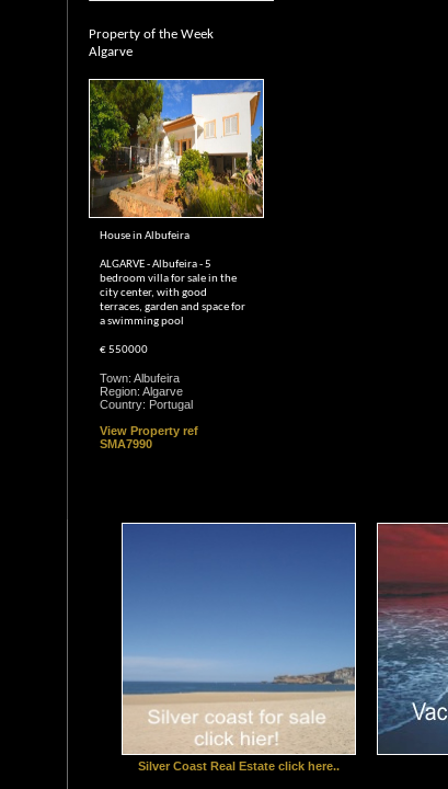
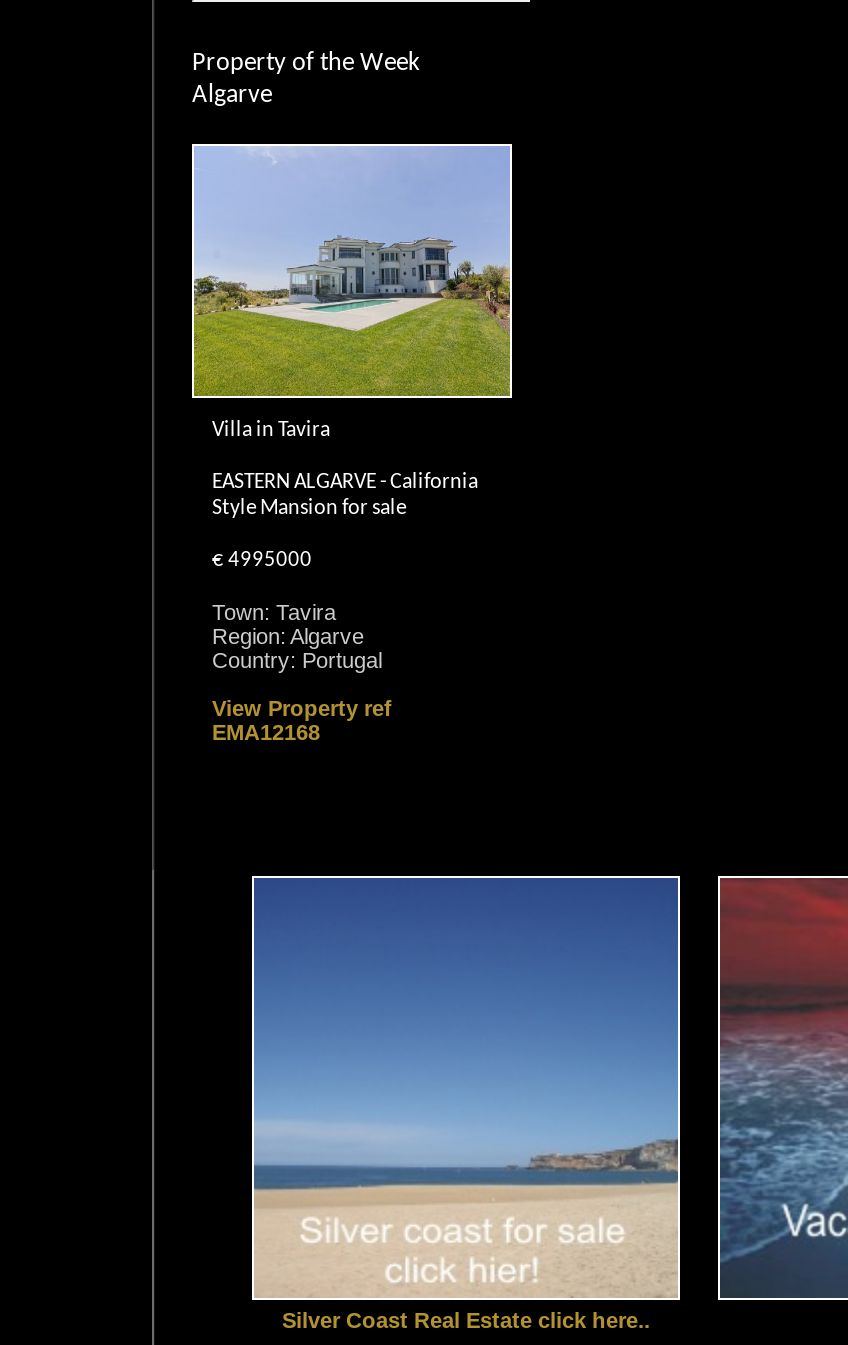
[89,79,264,242] [image] | House in Albufeira -> [192,144,512,442] [image] | Villa in Tavira
[100,259,245,328] ALGARVE - Albufeira - 5 | bedroom villa for sale in the | city center, with good | terraces, garden and space for | a swimming pool -> [212,472,478,520] EASTERN ALGARVE - California | Style Mansion for sale
[100,344,148,356] € 550000 -> [212,550,312,572] € 4995000
[100,371,180,385] Town: Albufeira -> [212,600,336,624] Town: Tavira
[100,437,152,450] SMA7990 -> [212,720,320,744] EMA12168

